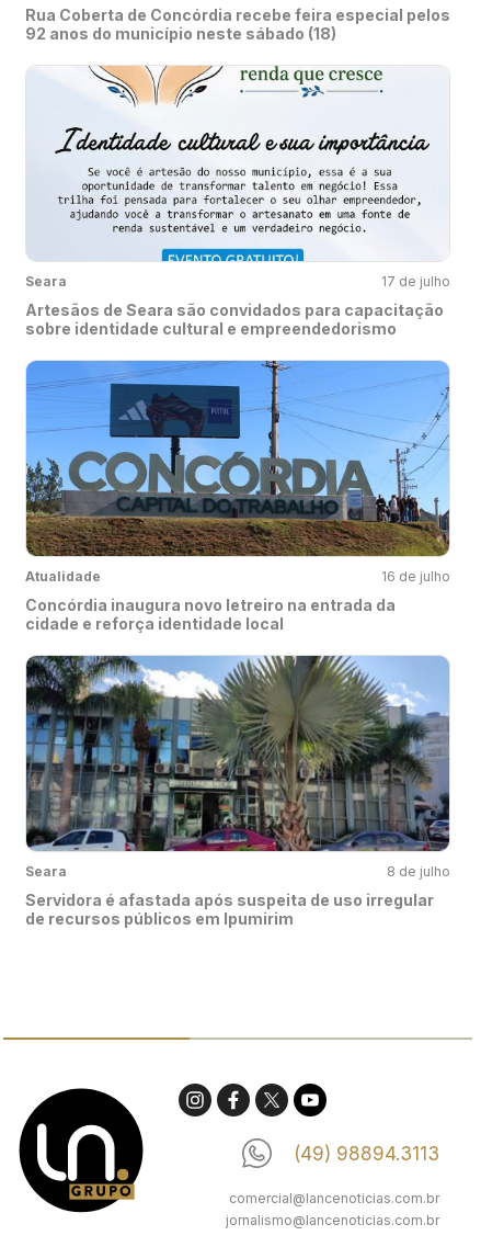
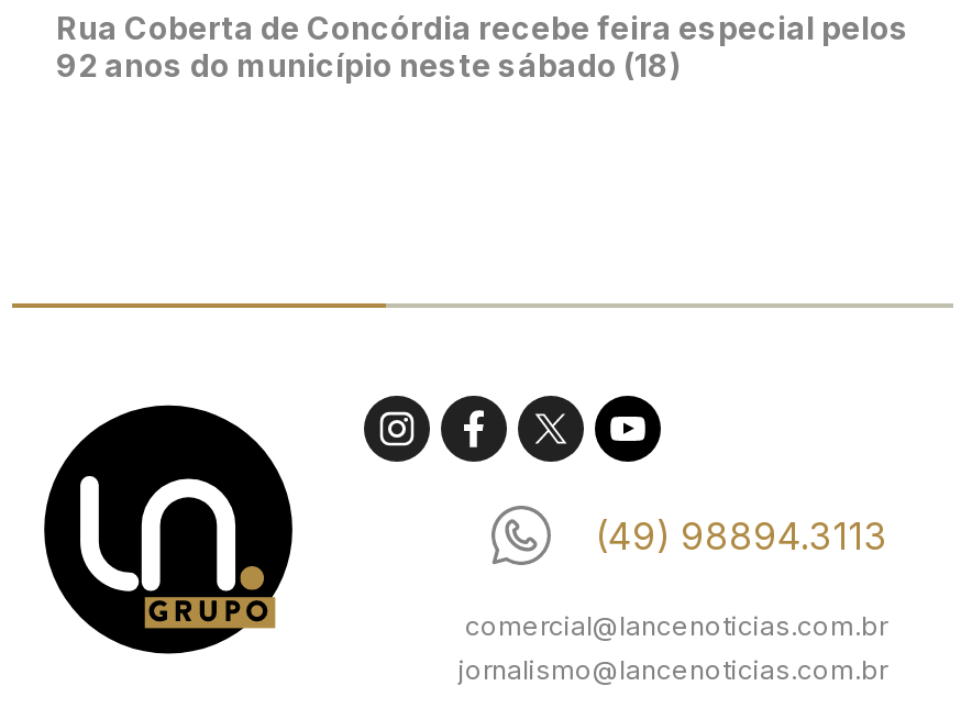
[25,65,450,338] [image] | Seara | 17 de julho | Artesãos de Seara são convidados para capacitação | sobre identidade cultural e empreendedorismo -> none
[25,360,450,633] [image] | Atualidade | 16 de julho | Concórdia inaugura novo letreiro na entrada da | cidade e reforça identidade local -> none
[25,655,450,928] [image] | Seara | 8 de julho | Servidora é afastada após suspeita de uso irregular | de recursos públicos em Ipumirim -> none

